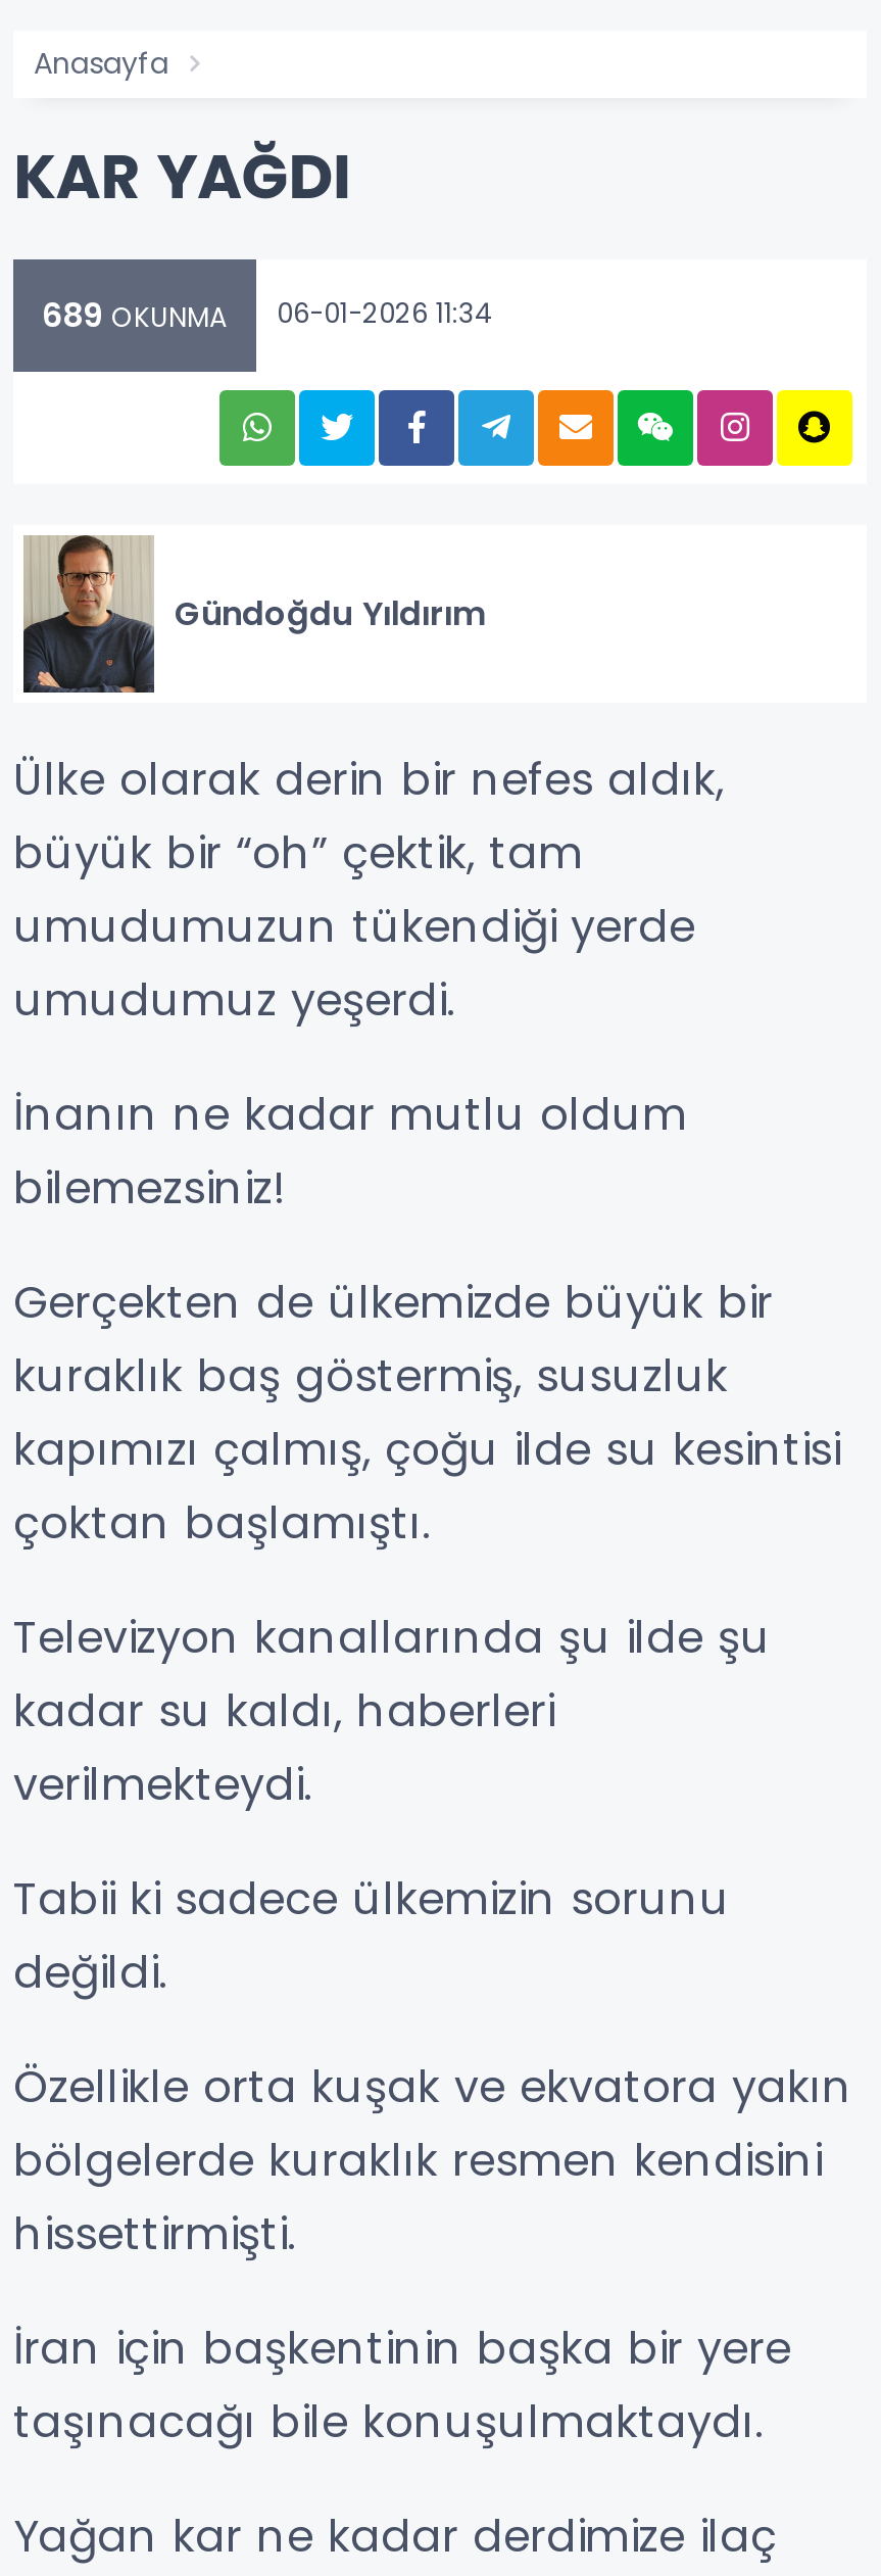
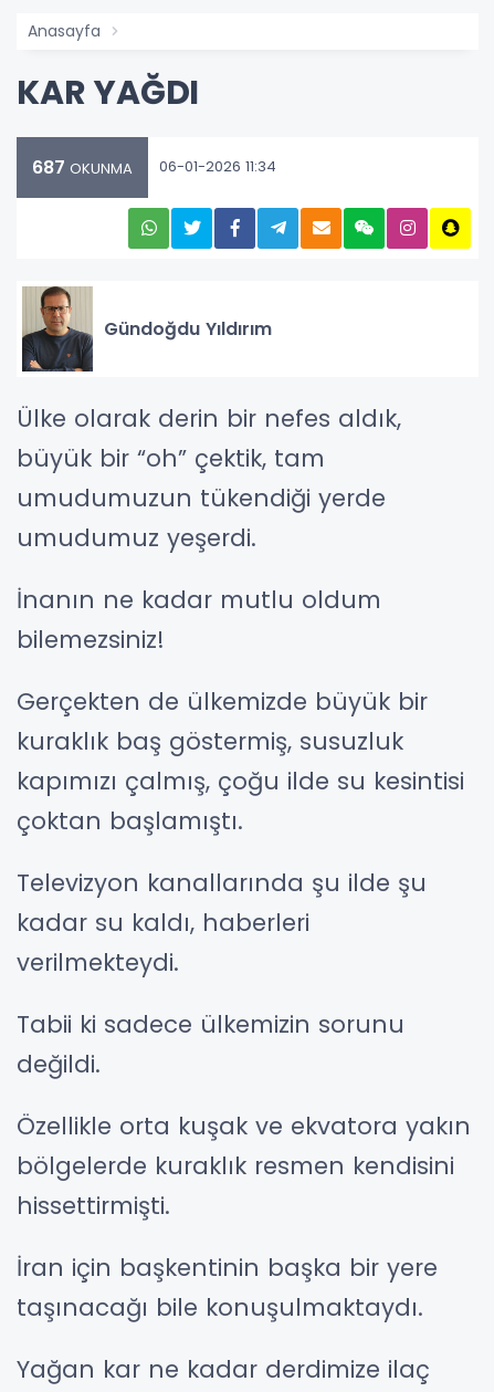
[42,292,493,339] 689 OKUNMA 06-01-2026 11:34 -> [32,155,276,180] 687 OKUNMA 06-01-2026 11:34

